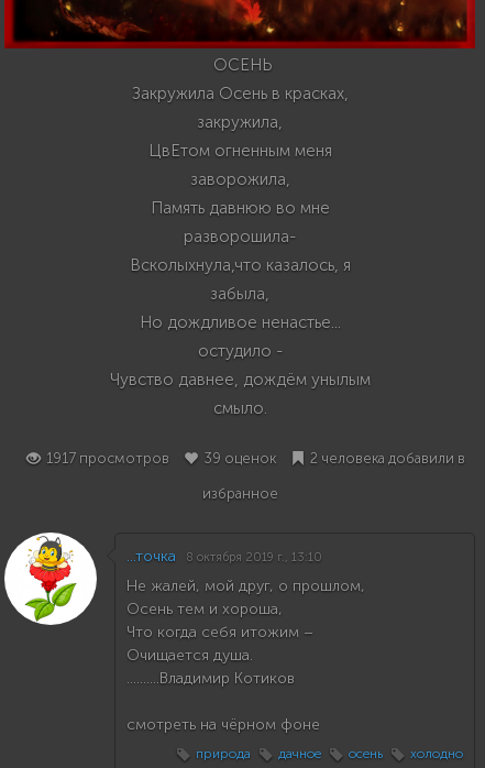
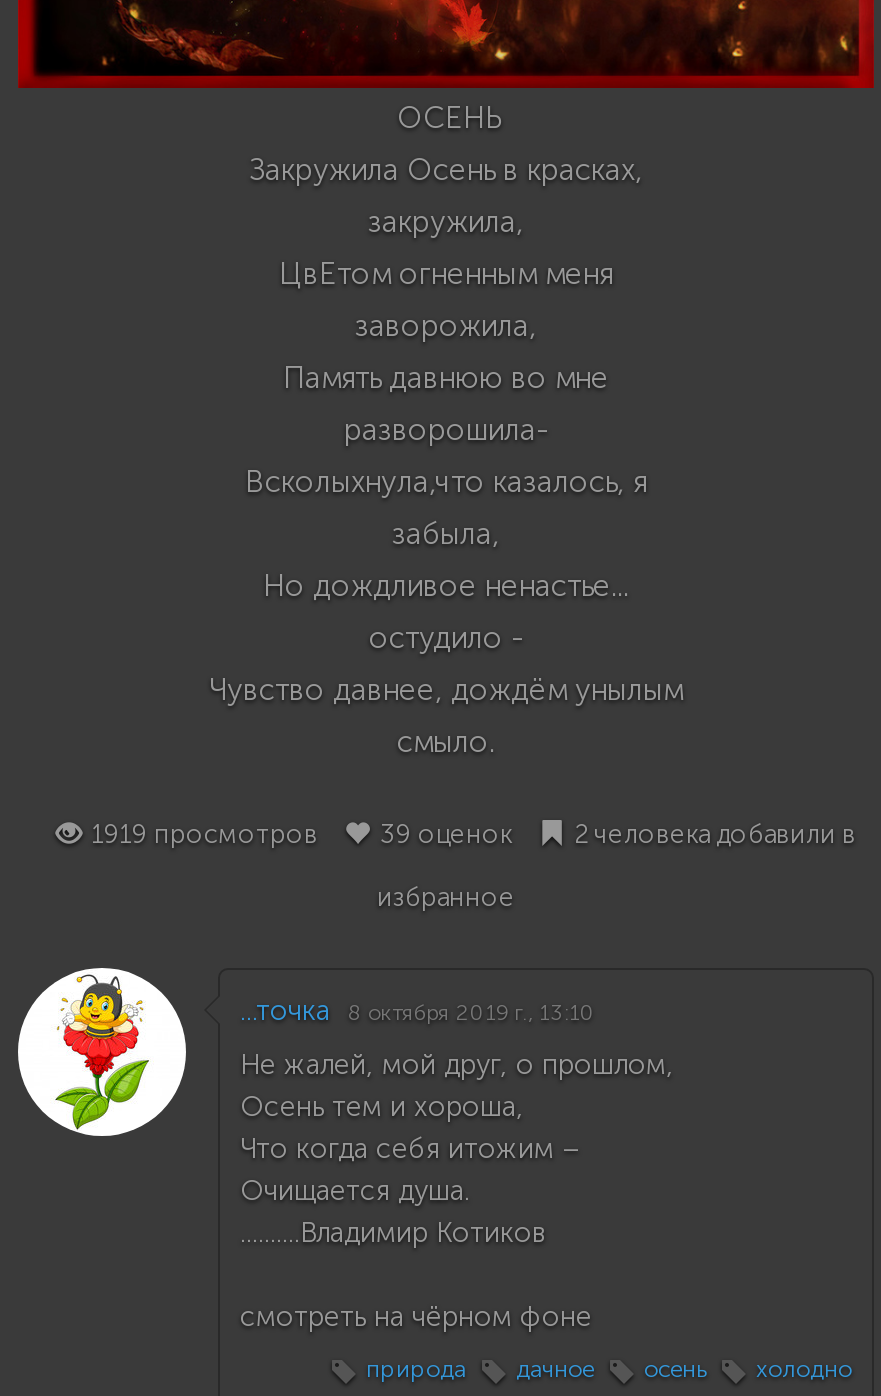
[46,450,172,467] 1917 просмотров -> [92,819,324,849] 1919 просмотров

